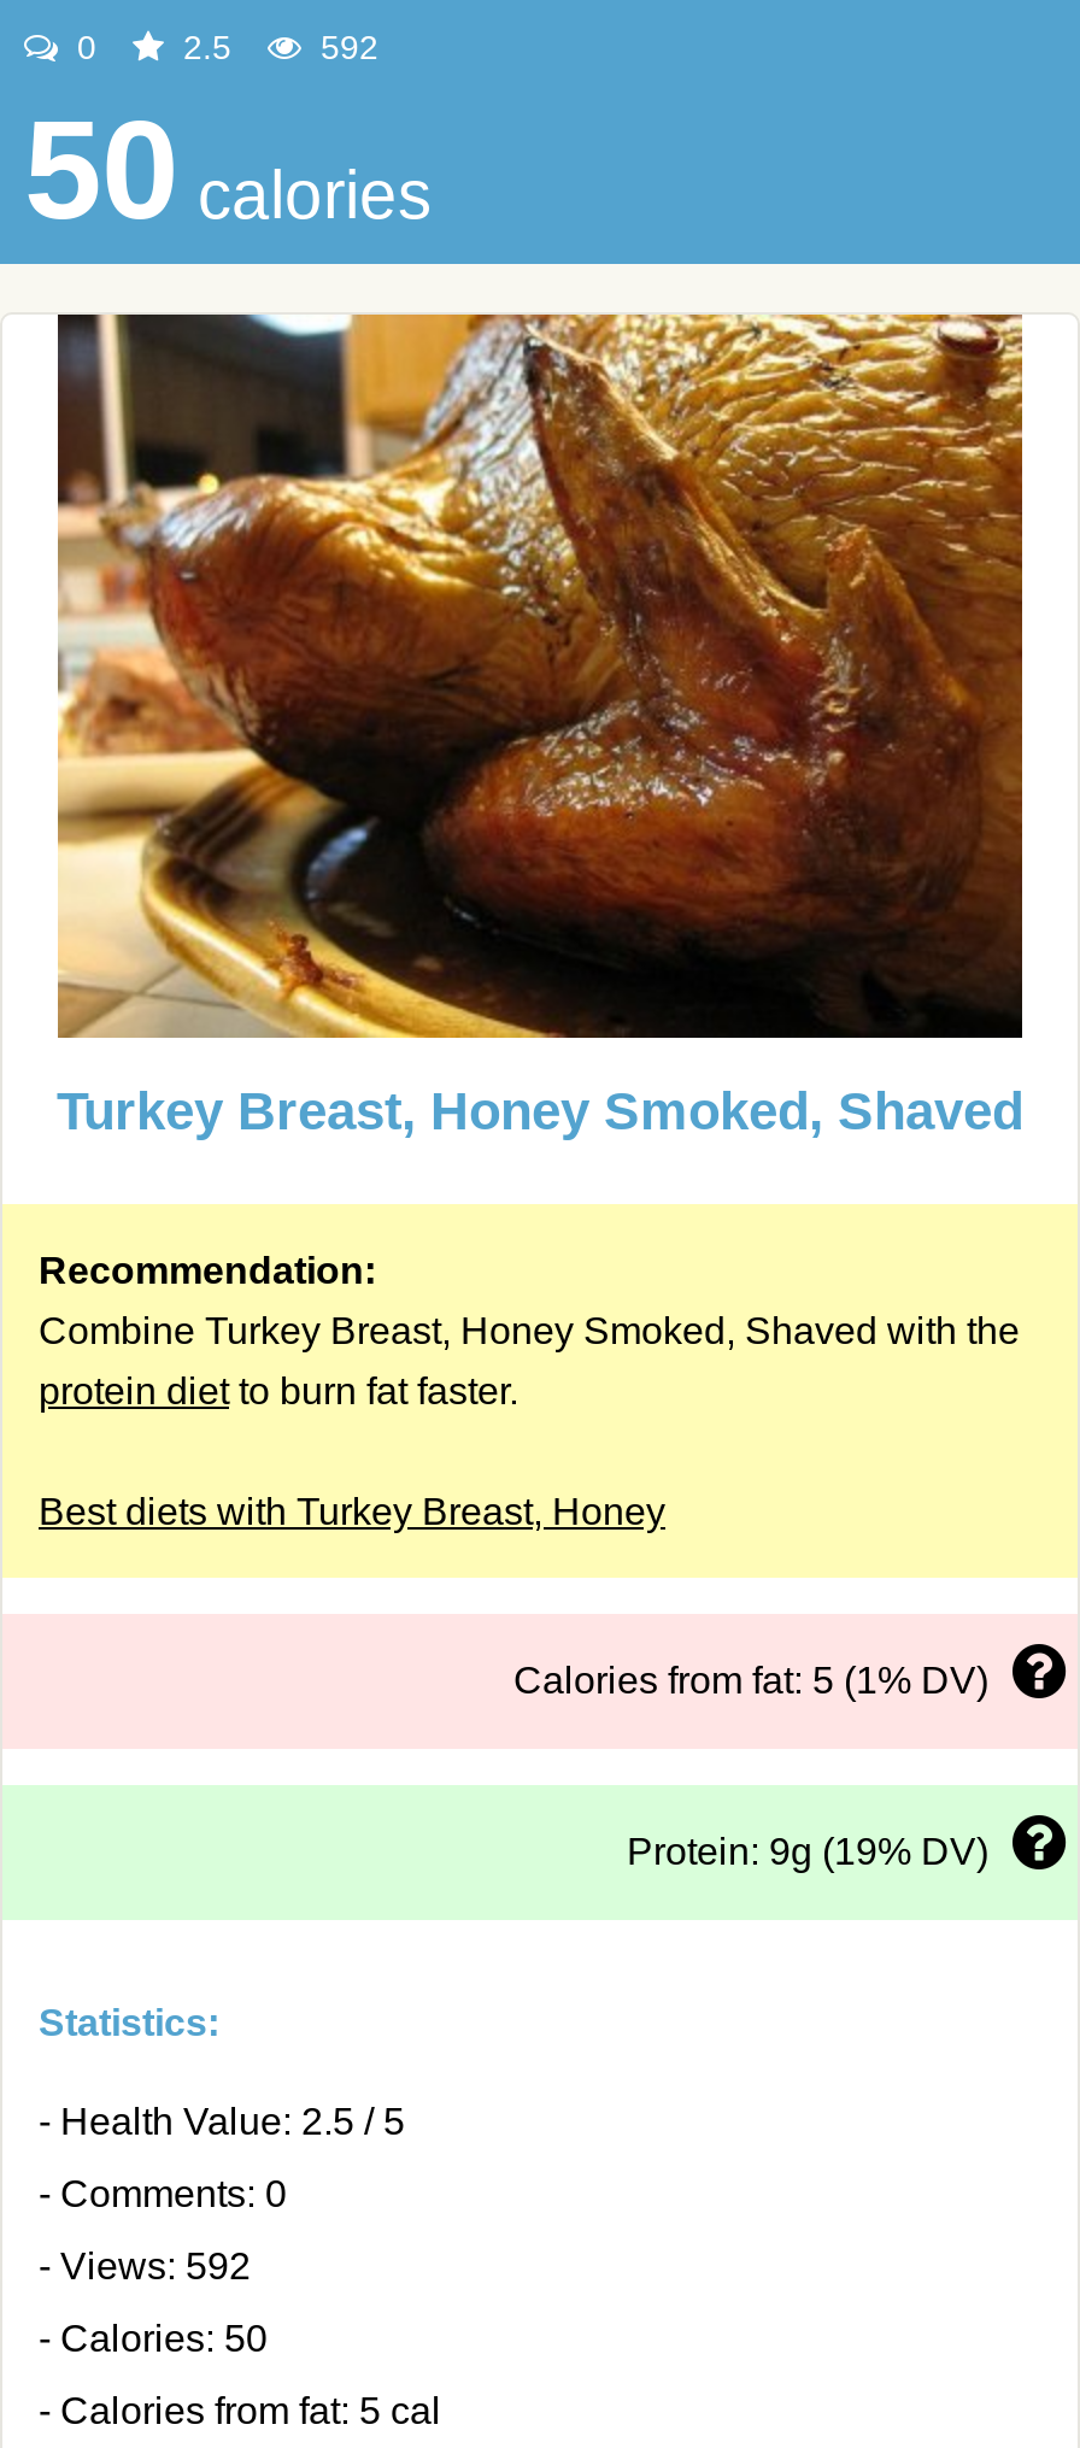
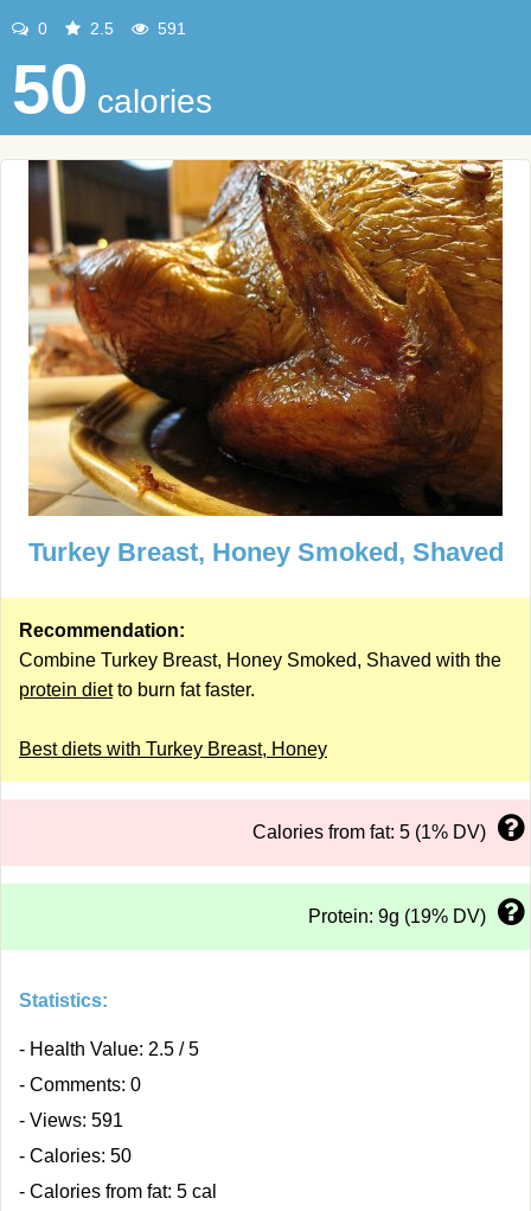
[311,28,378,66] 592 -> [153,19,186,38] 591
[39,2246,251,2286] - Views: 592 -> [19,1110,123,1130] - Views: 591

